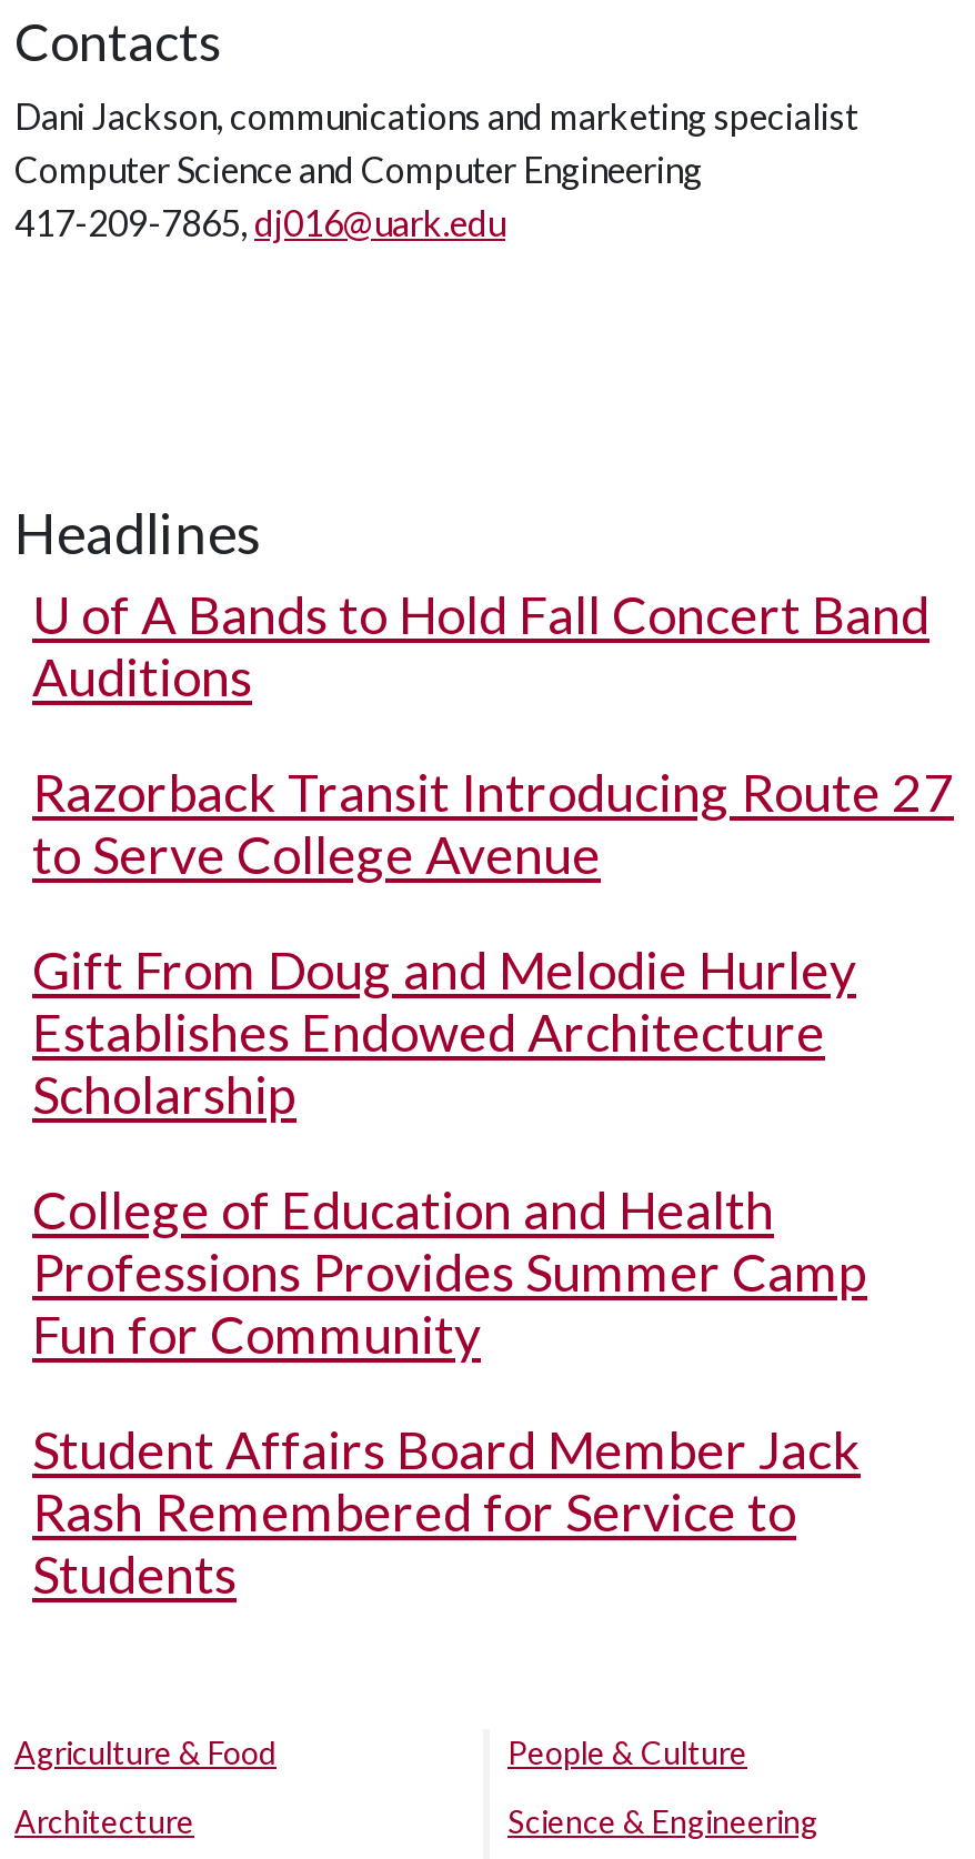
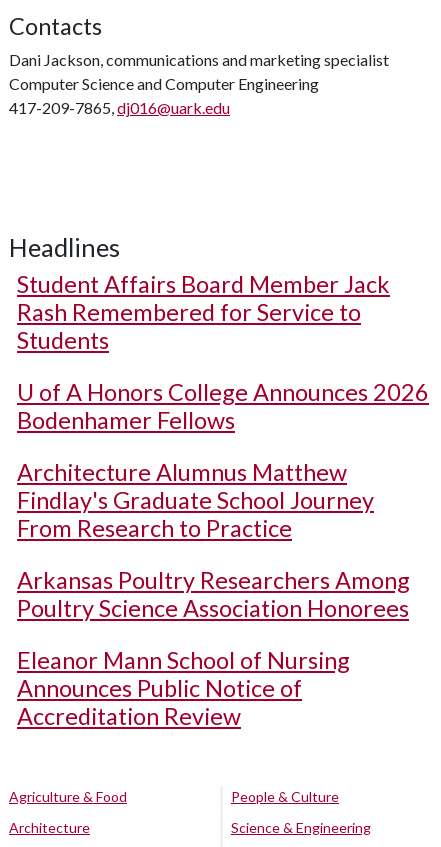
[32,583,954,1365] U of A Bands to Hold Fall Concert Band | Auditions | Razorback Transit Introducing Route 27 | to Serve College Avenue | Gift From Doug and Melodie Hurley | Establishes Endowed Architecture | Scholarship | College of Education and Health | Professions Provides Summer Camp | Fun for Community -> none
moved [32,1418,861,1605] -> [17,270,390,354]: Student Affairs Board Member Jack | Rash Remembered for Service to | Students
none -> [17,378,429,730] U of A Honors College Announces 2026 | Bodenhamer Fellows | Architecture Alumnus Matthew | Findlay's Graduate School Journey | From Research to Practice | Arkansas Poultry Researchers Among | Poultry Science Association Honorees | Eleanor Mann School of Nursing | Announces Public Notice of | Accreditation Review

